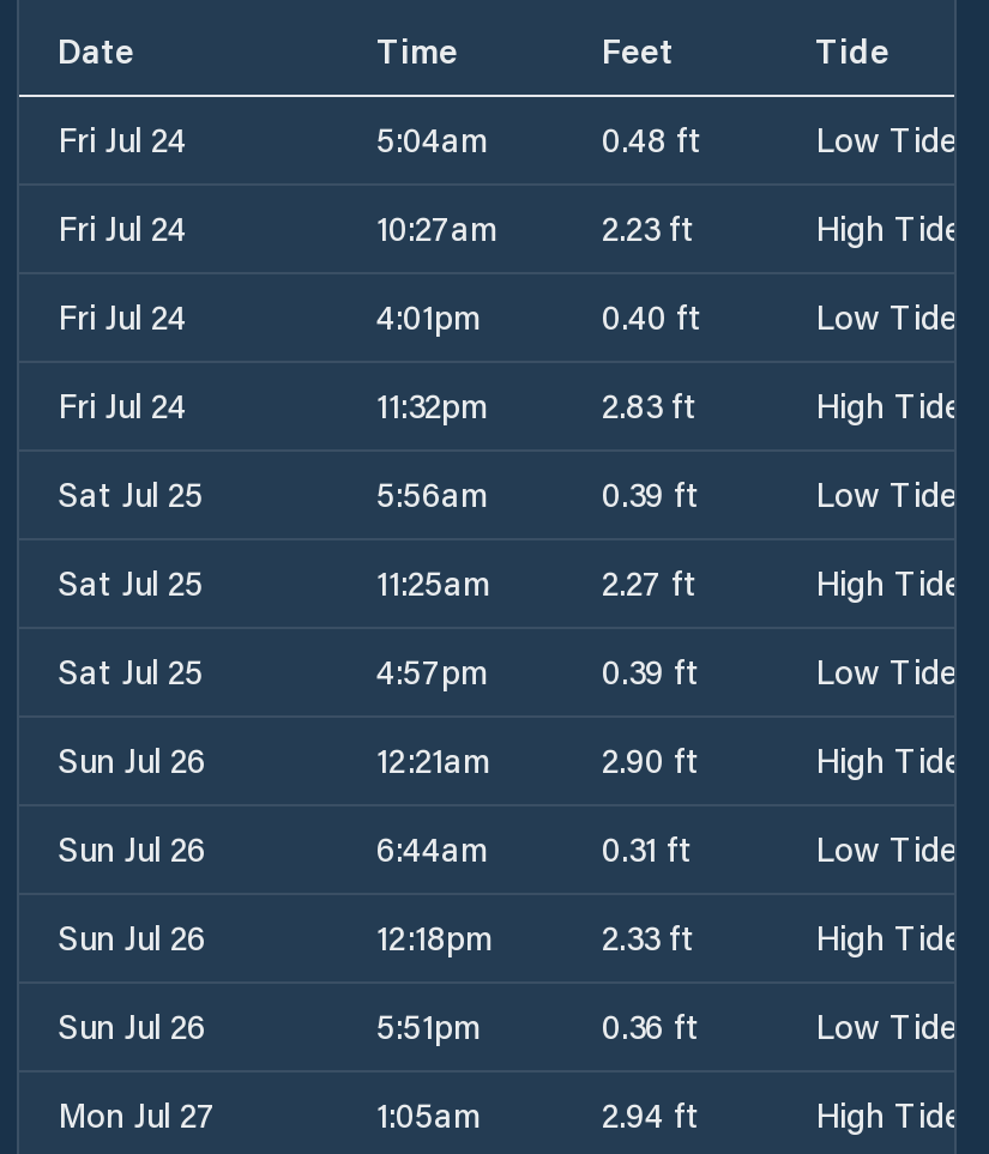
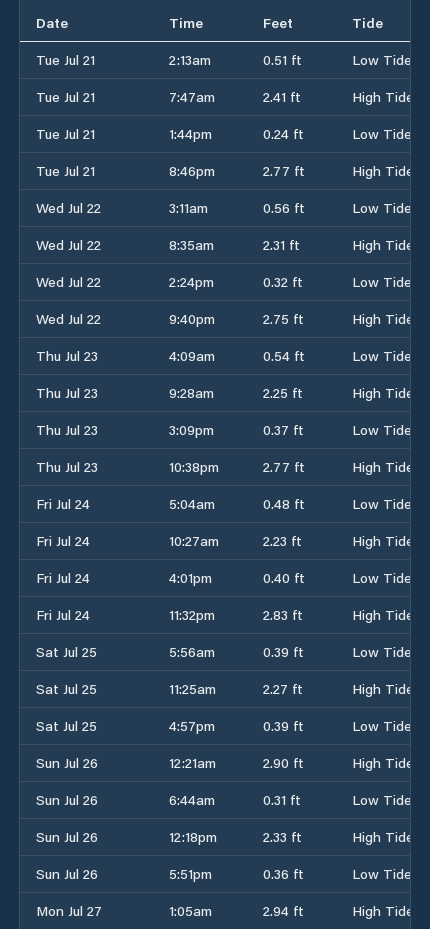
none -> [36,50,414,476] Tue Jul 21 | 2:13am | 0.51 ft | Low Tide | Tue Jul 21 | 7:47am | 2.41 ft | High Tide | Tue Jul 21 | 1:44pm | 0.24 ft | Low Tide | Tue Jul 21 | 8:46pm | 2.77 ft | High Tide | Wed Jul 22 | 3:11am | 0.56 ft | Low Tide | Wed Jul 22 | 8:35am | 2.31 ft | High Tide | Wed Jul 22 | 2:24pm | 0.32 ft | Low Tide | Wed Jul 22 | 9:40pm | 2.75 ft | High Tide | Thu Jul 23 | 4:09am | 0.54 ft | Low Tide | Thu Jul 23 | 9:28am | 2.25 ft | High Tide | Thu Jul 23 | 3:09pm | 0.37 ft | Low Tide | Thu Jul 23 | 10:38pm | 2.77 ft | High Tide

